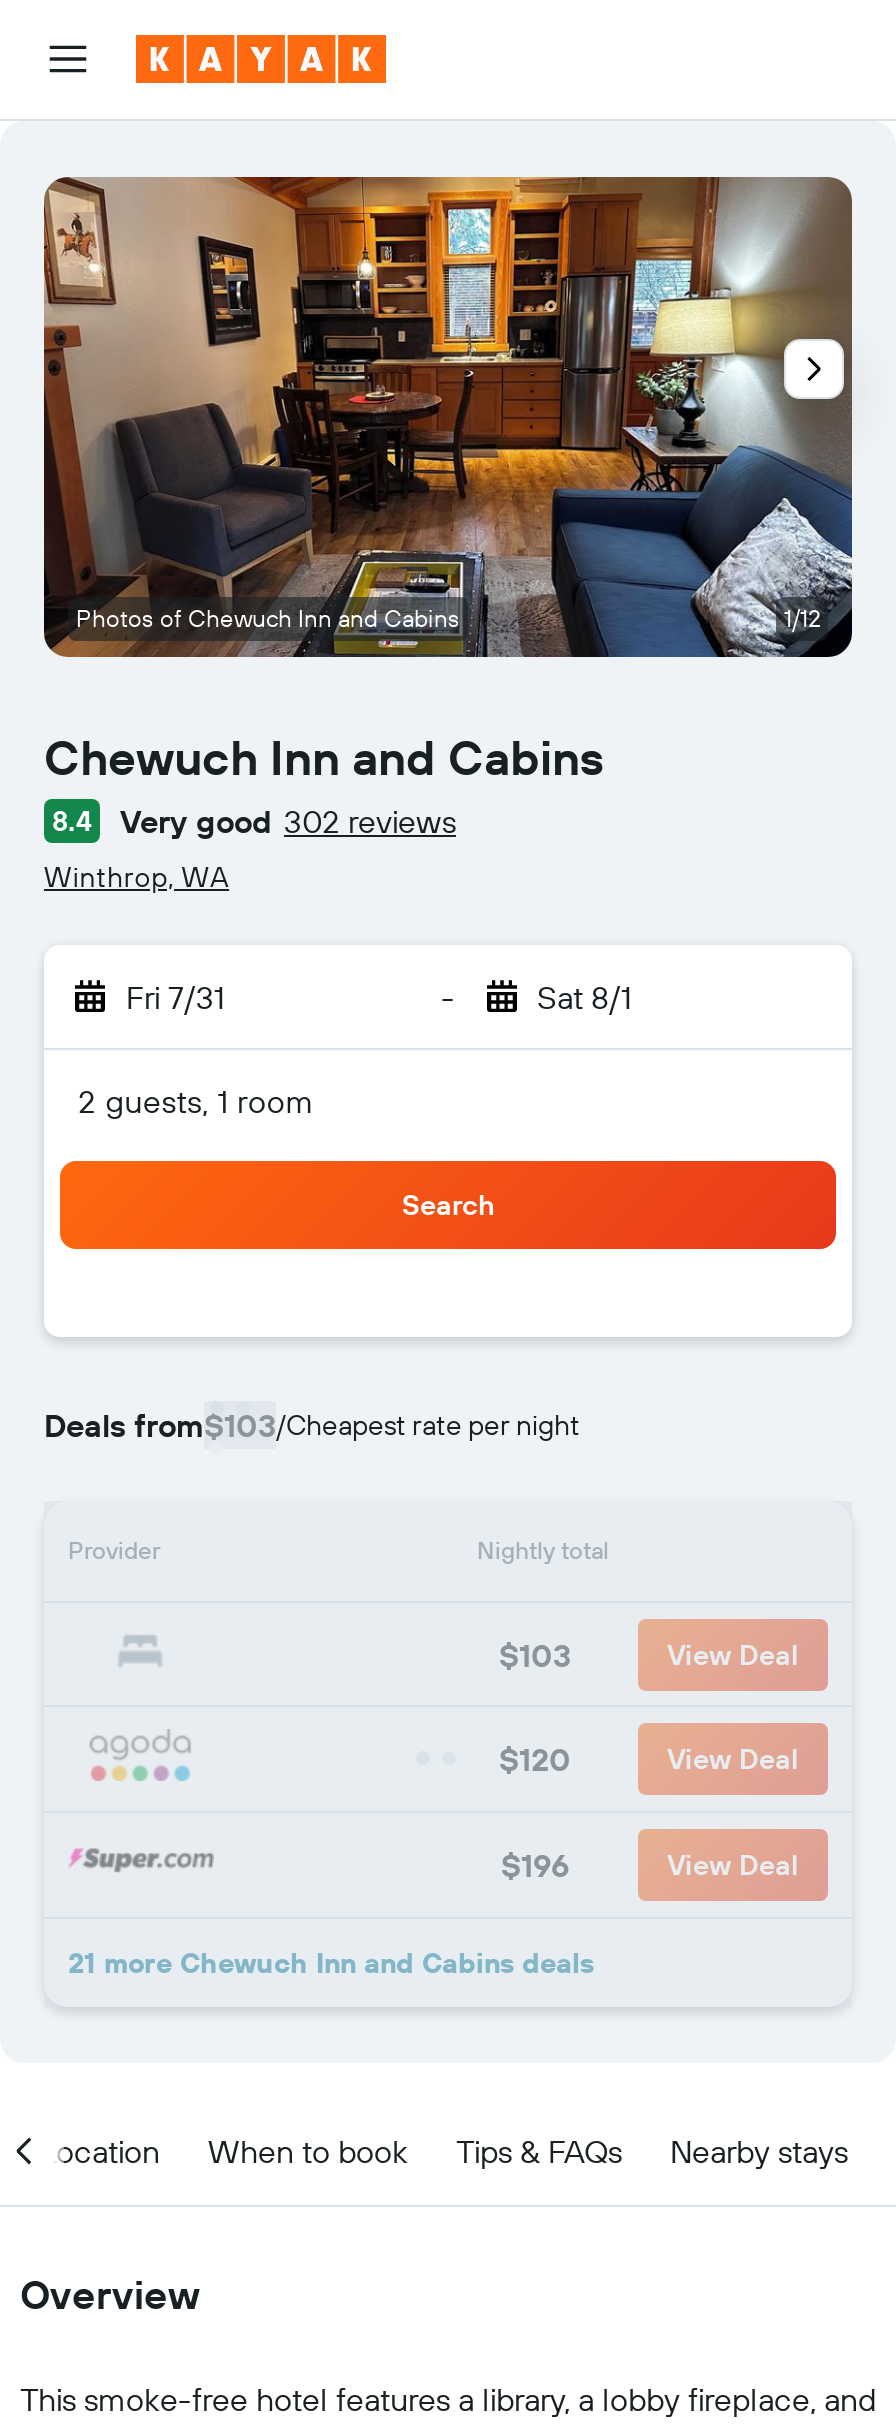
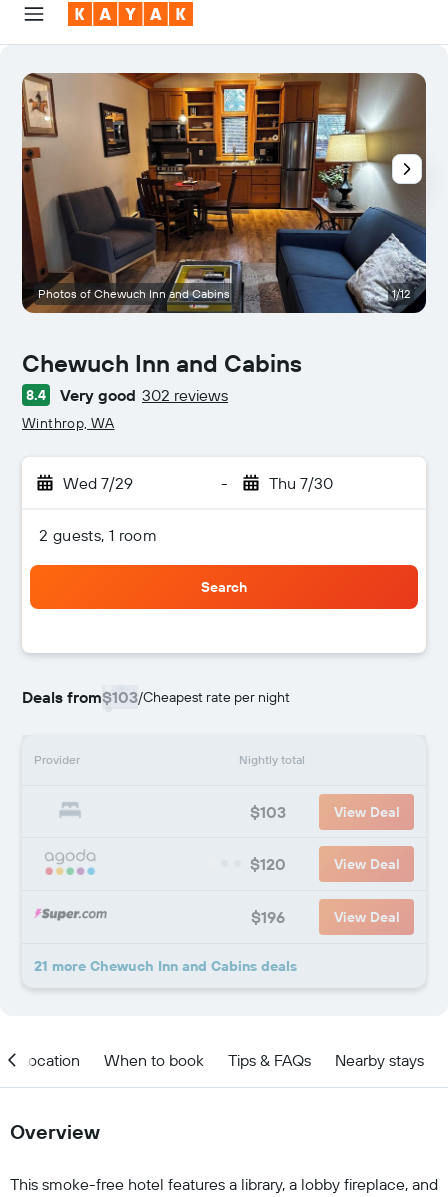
[126,977,224,1017] Fri 7/31 -> [63,473,133,493] Wed 7/29
[537,977,631,1017] Sat 8/1 -> [268,473,332,493] Thu 7/30

